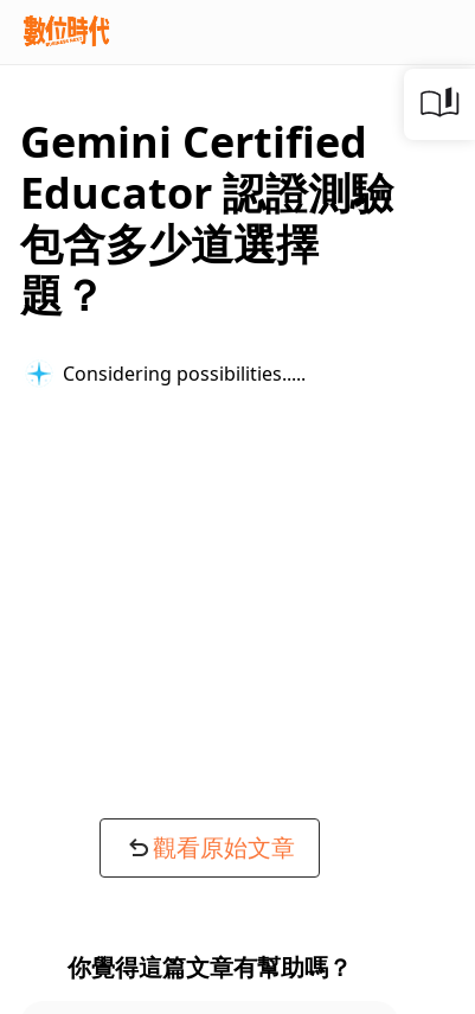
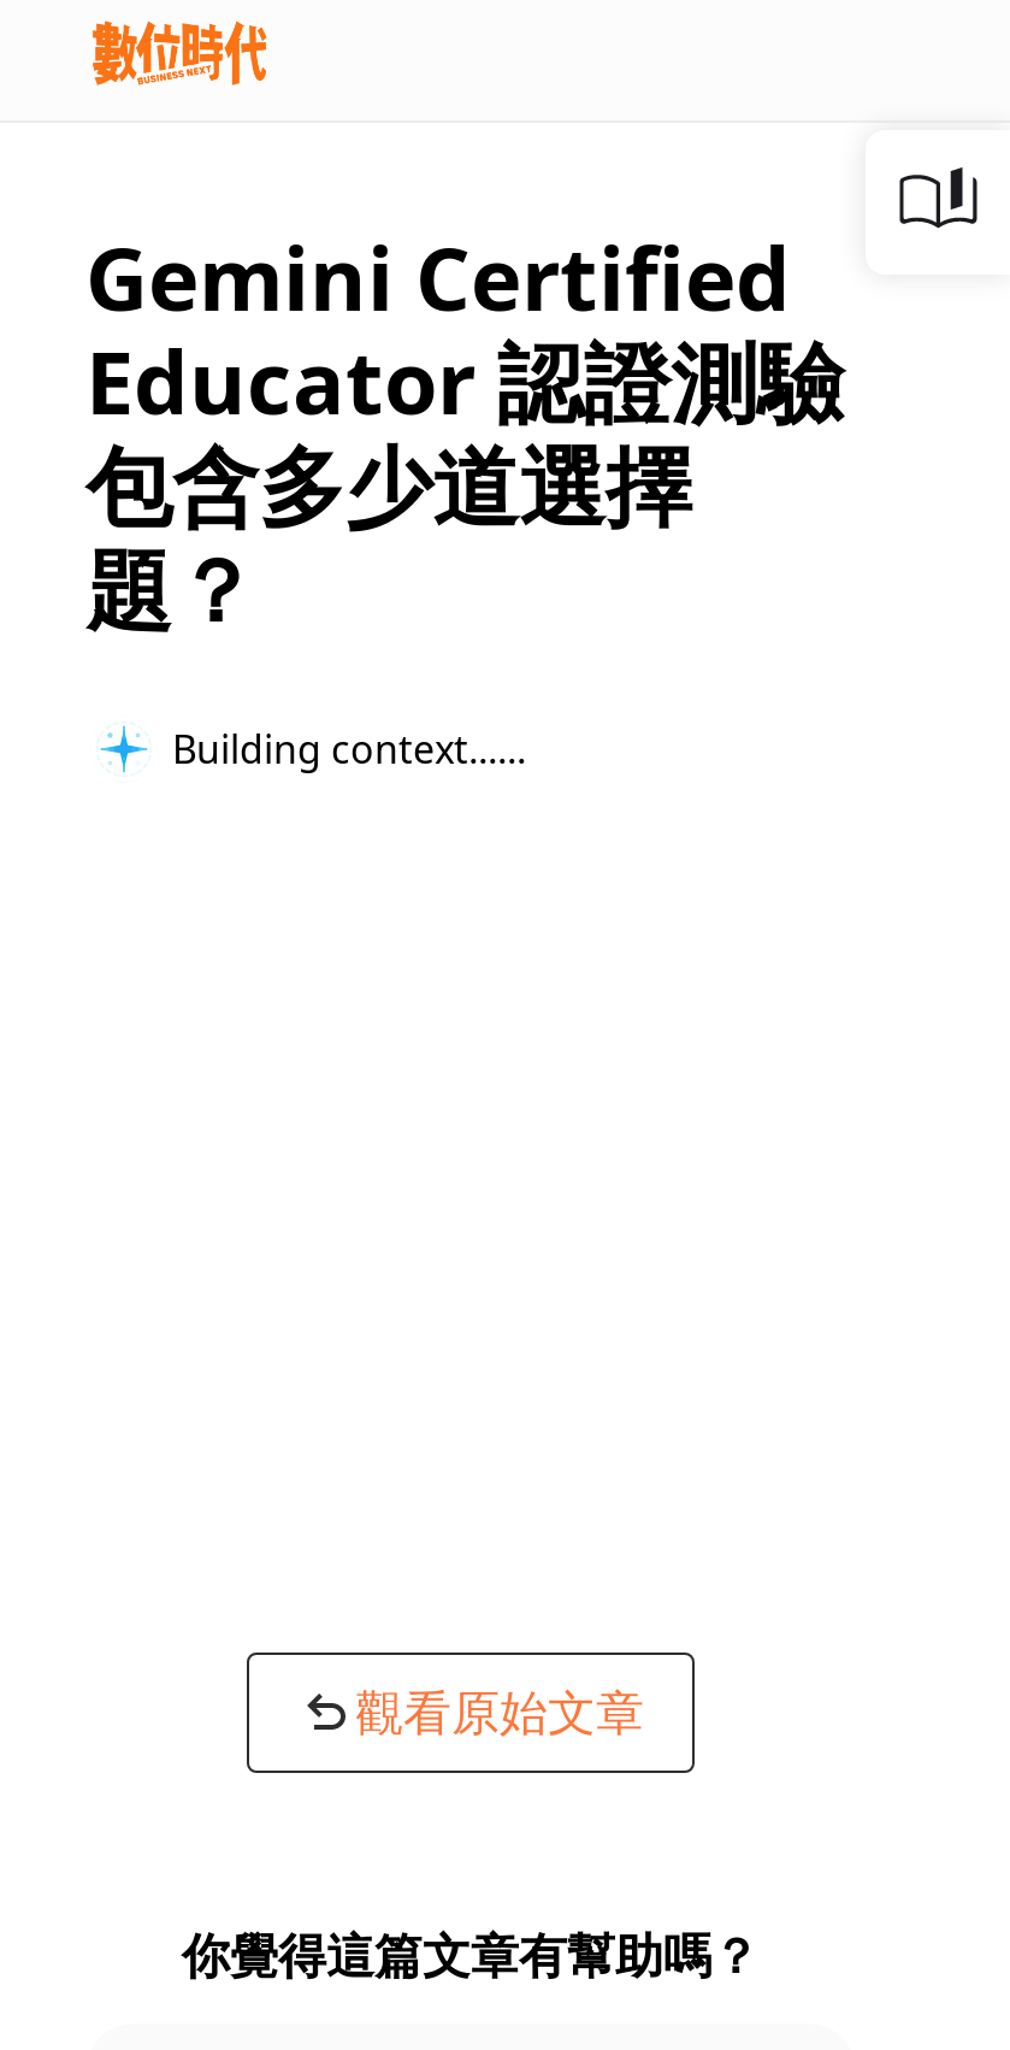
[63,360,296,386] Considering possibilities... -> [172,721,497,774] Building context...

